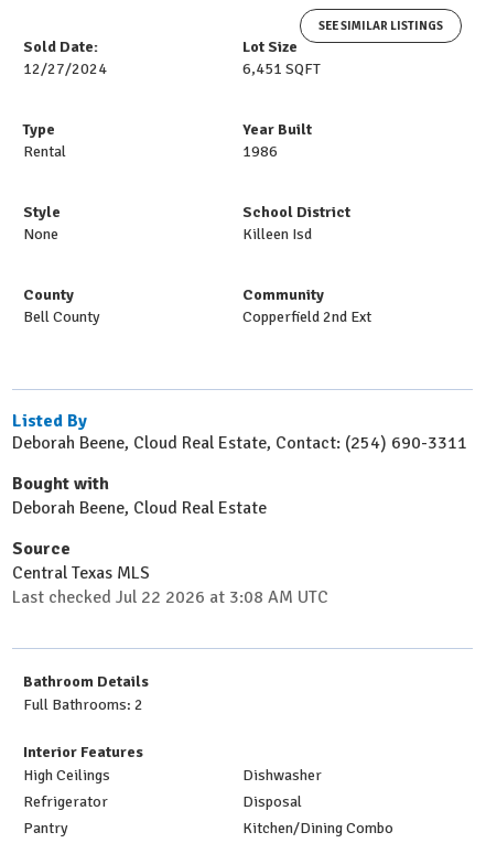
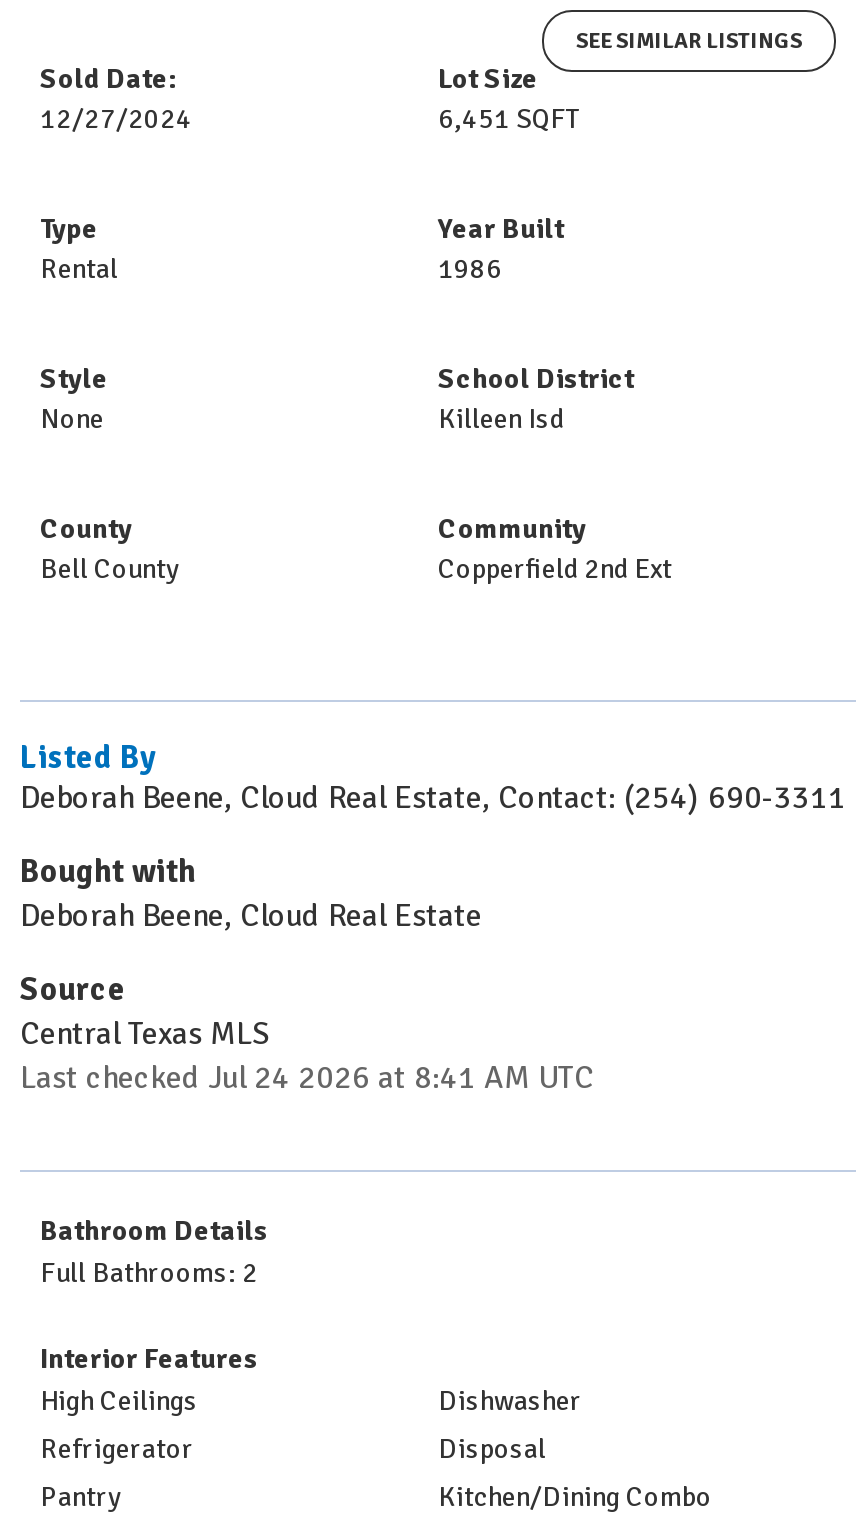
[12,586,328,608] Last checked Jul 22 2026 at 3:08 AM UTC -> [20,1058,594,1098] Last checked Jul 24 2026 at 8:41 AM UTC

